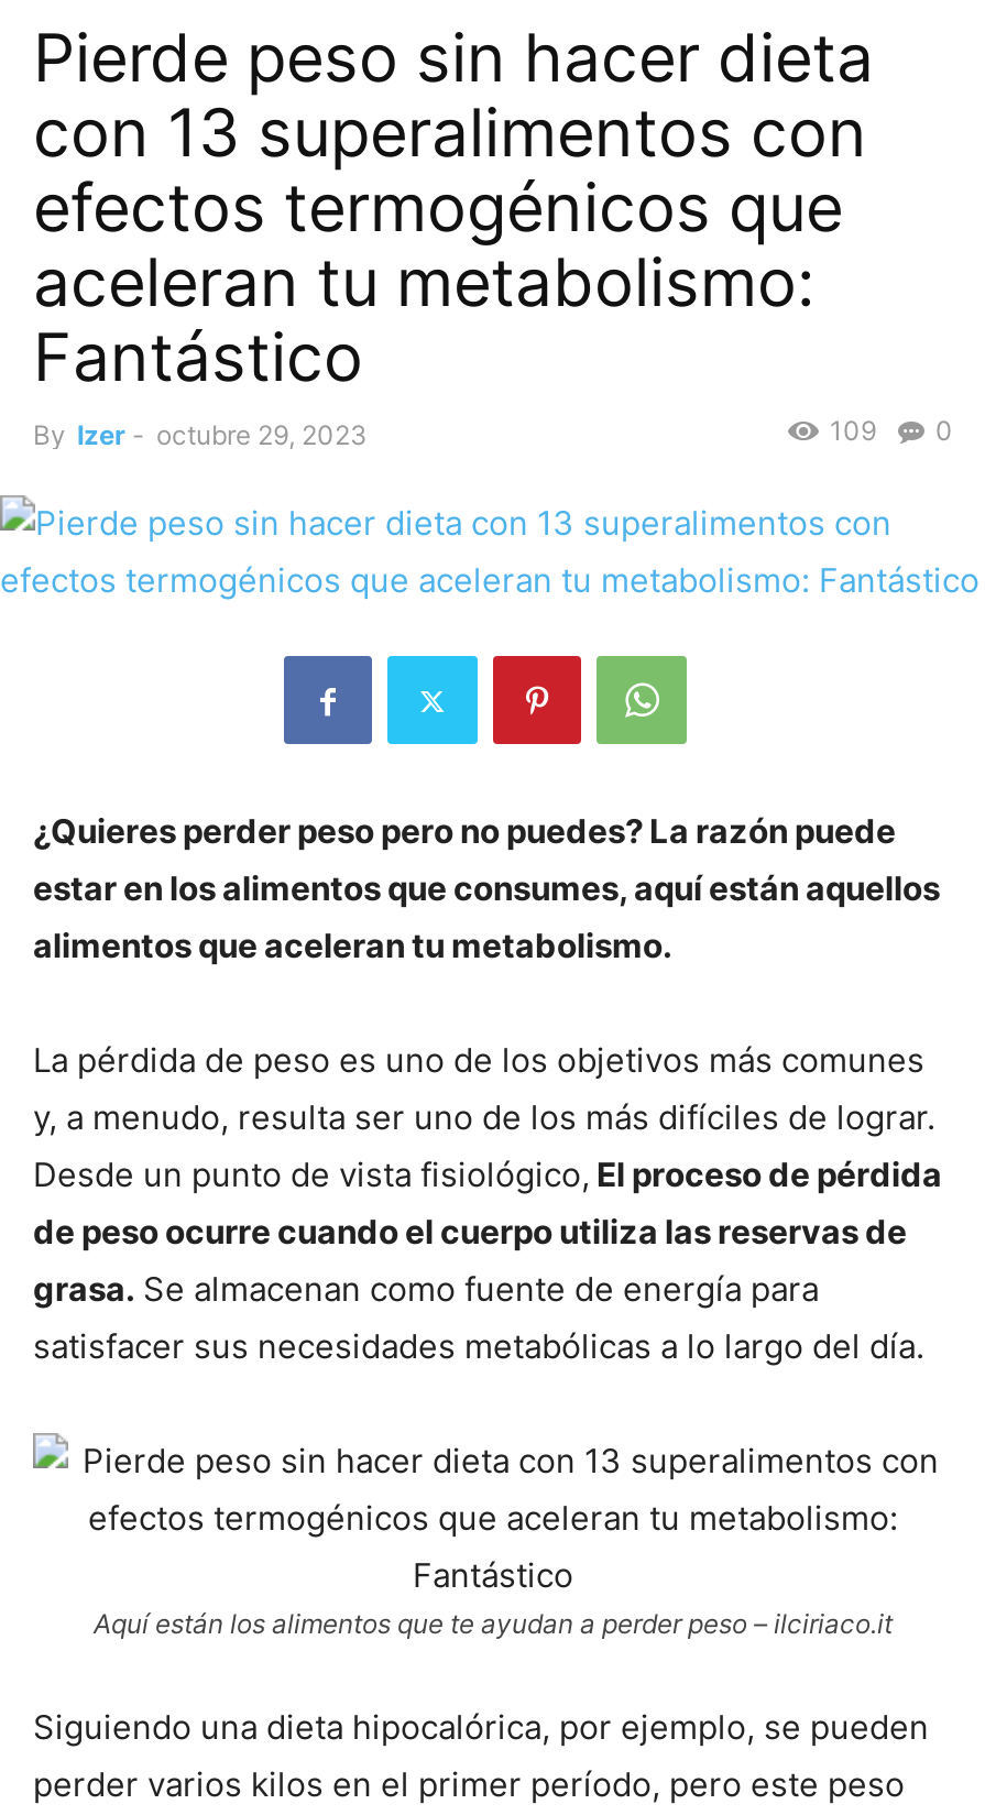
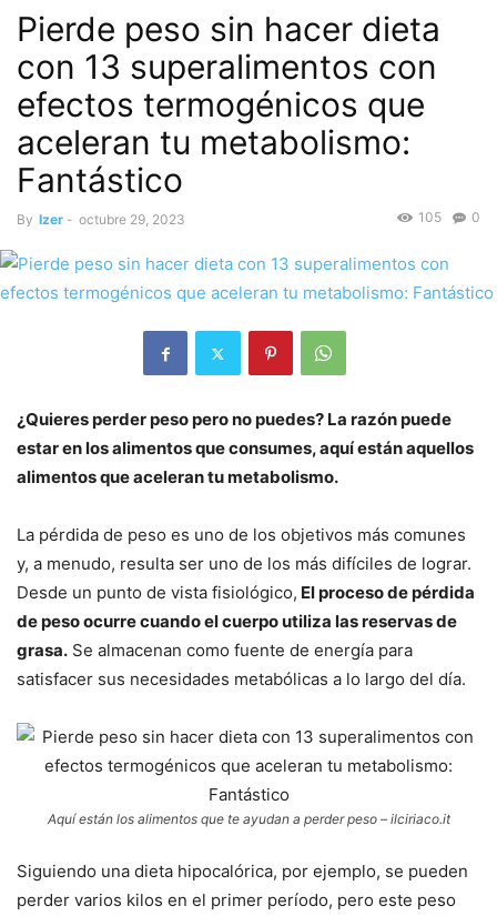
[830,414,953,447] 109 0 -> [418,209,480,225] 105 0

